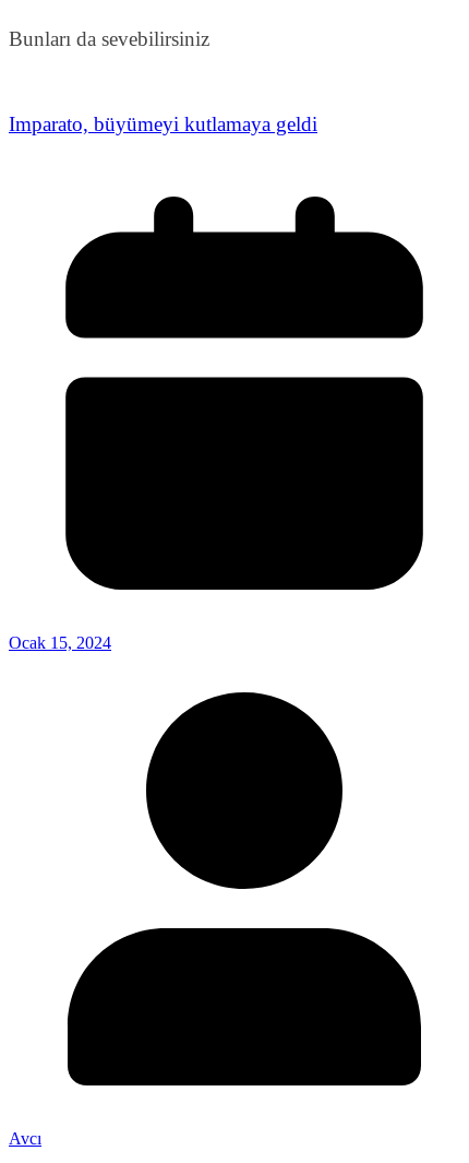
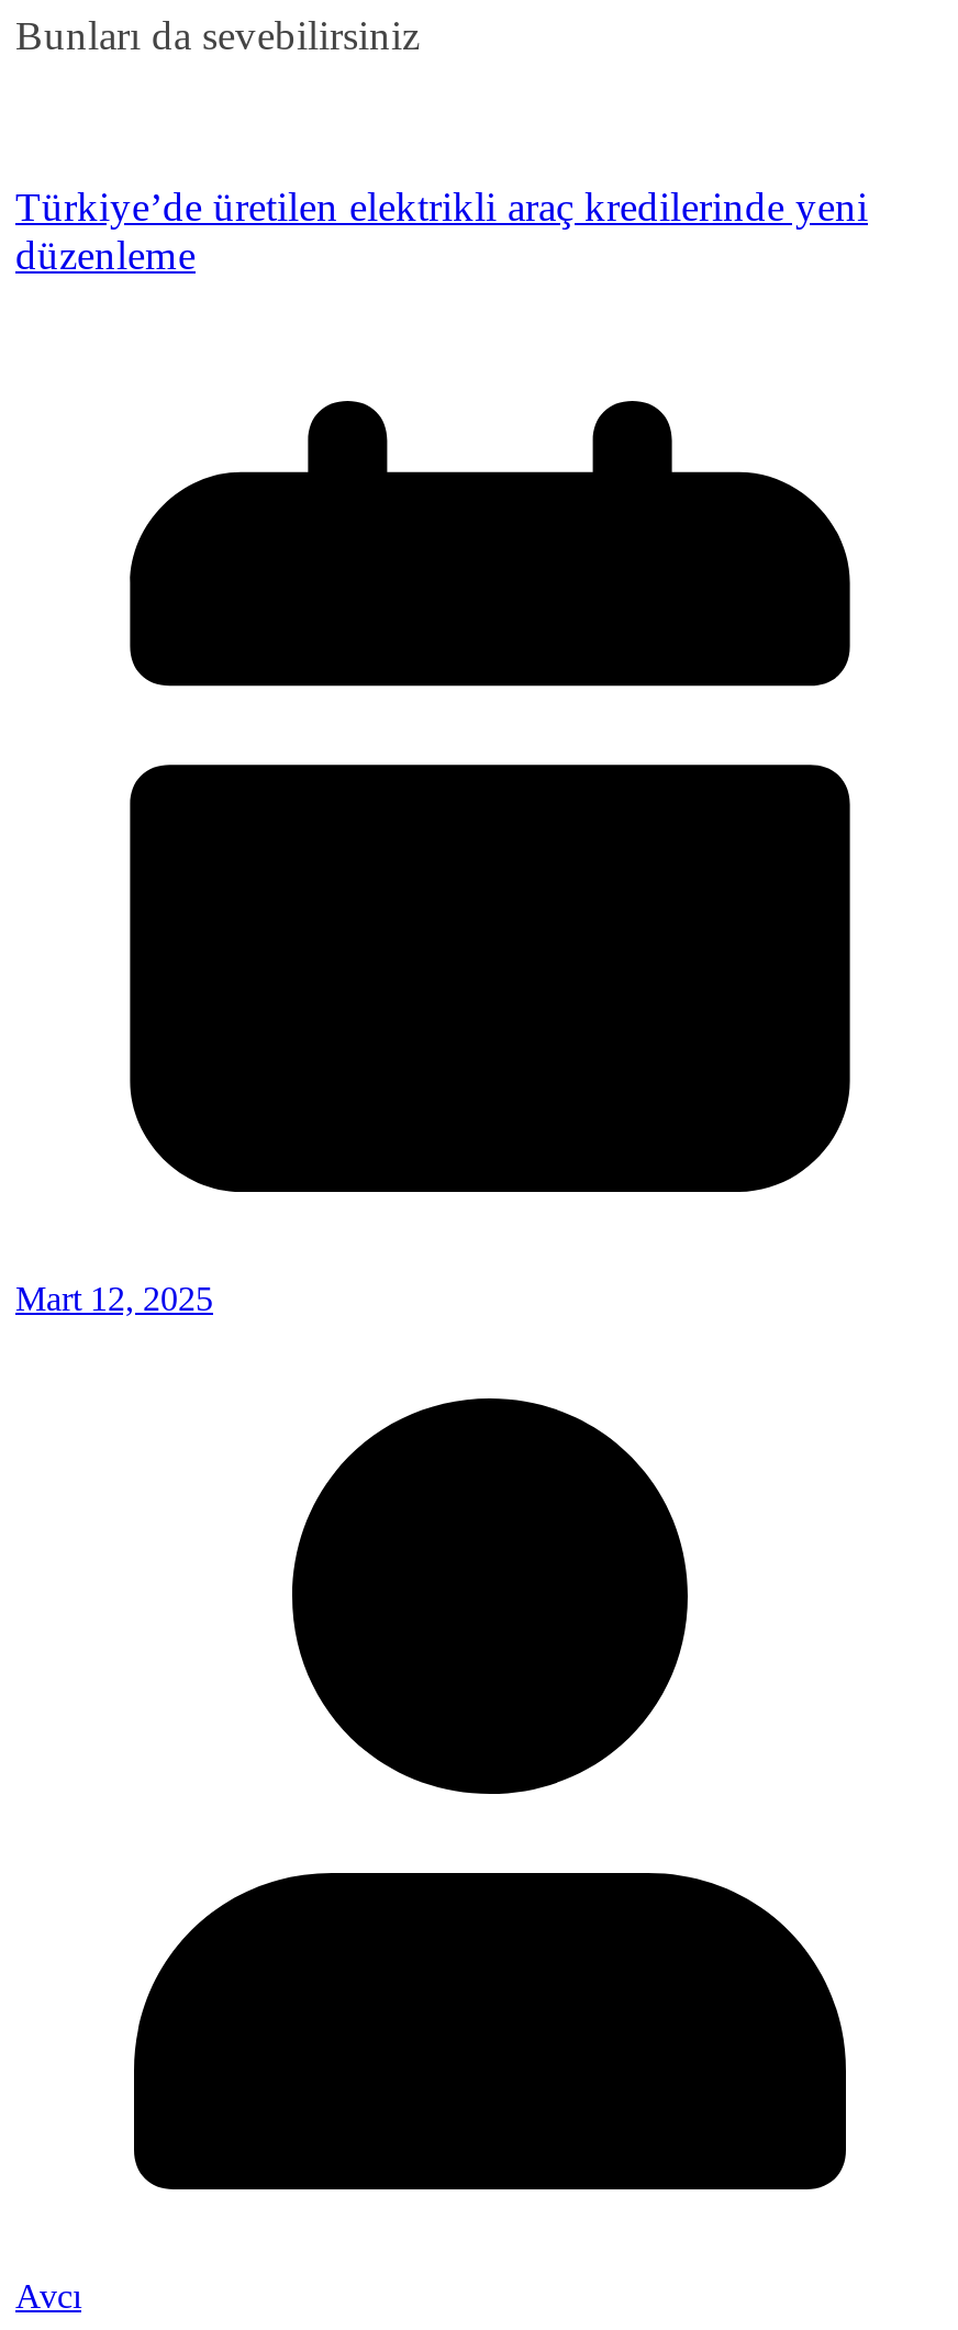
[9,112,317,135] Imparato, büyümeyi kutlamaya geldi -> [15,183,868,278] Türkiye’de üretilen elektrikli araç kredilerinde yeni | düzenleme
[9,633,111,651] Ocak 15, 2024 -> [15,1279,213,1316] Mart 12, 2025

